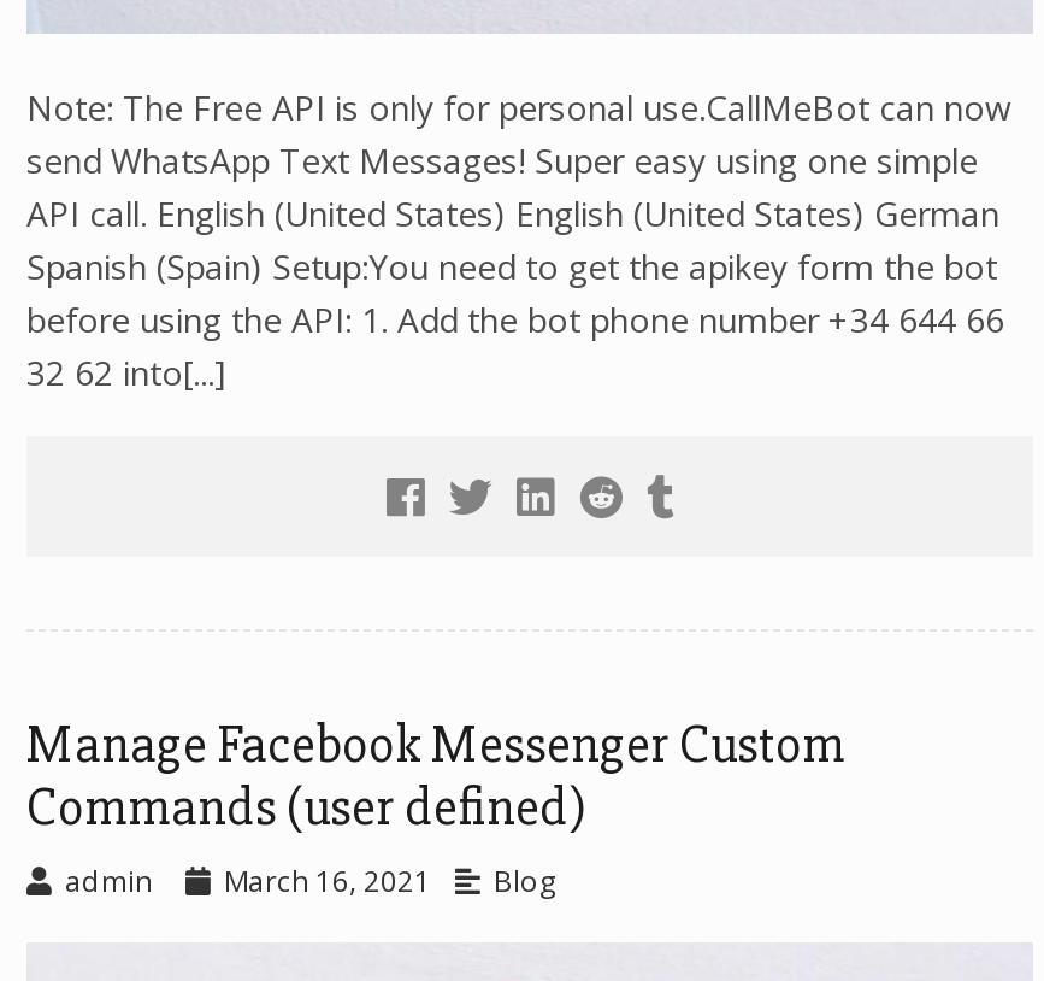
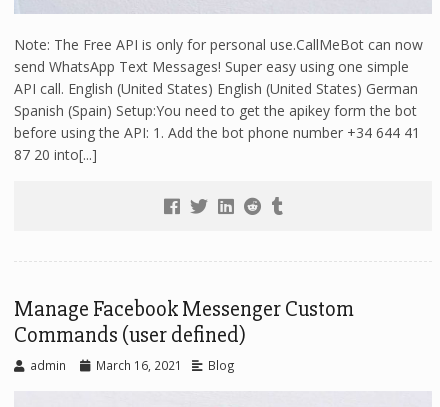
[26,296,1004,342] before using the API: 1. Add the bot phone number +34 644 66 -> [14,123,420,142] before using the API: 1. Add the bot phone number +34 644 41
[26,349,226,395] 32 62 into[...] -> [14,145,97,164] 87 20 into[...]

